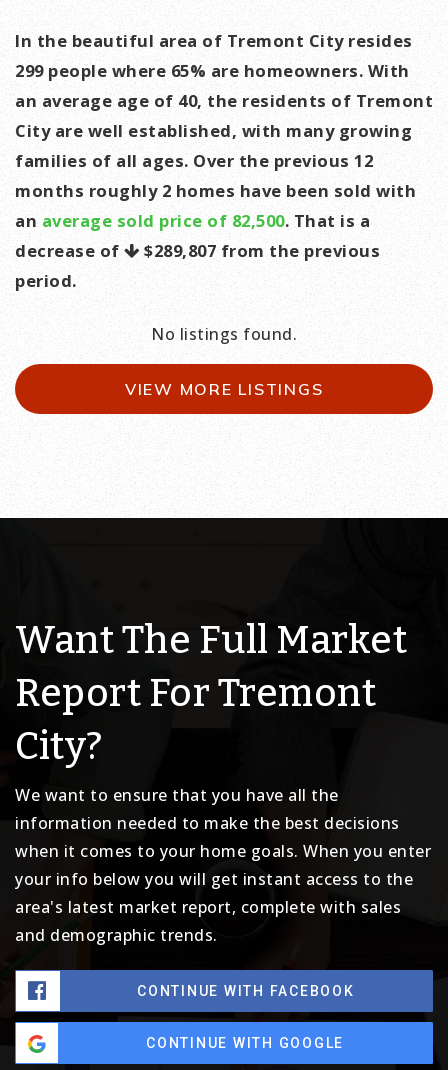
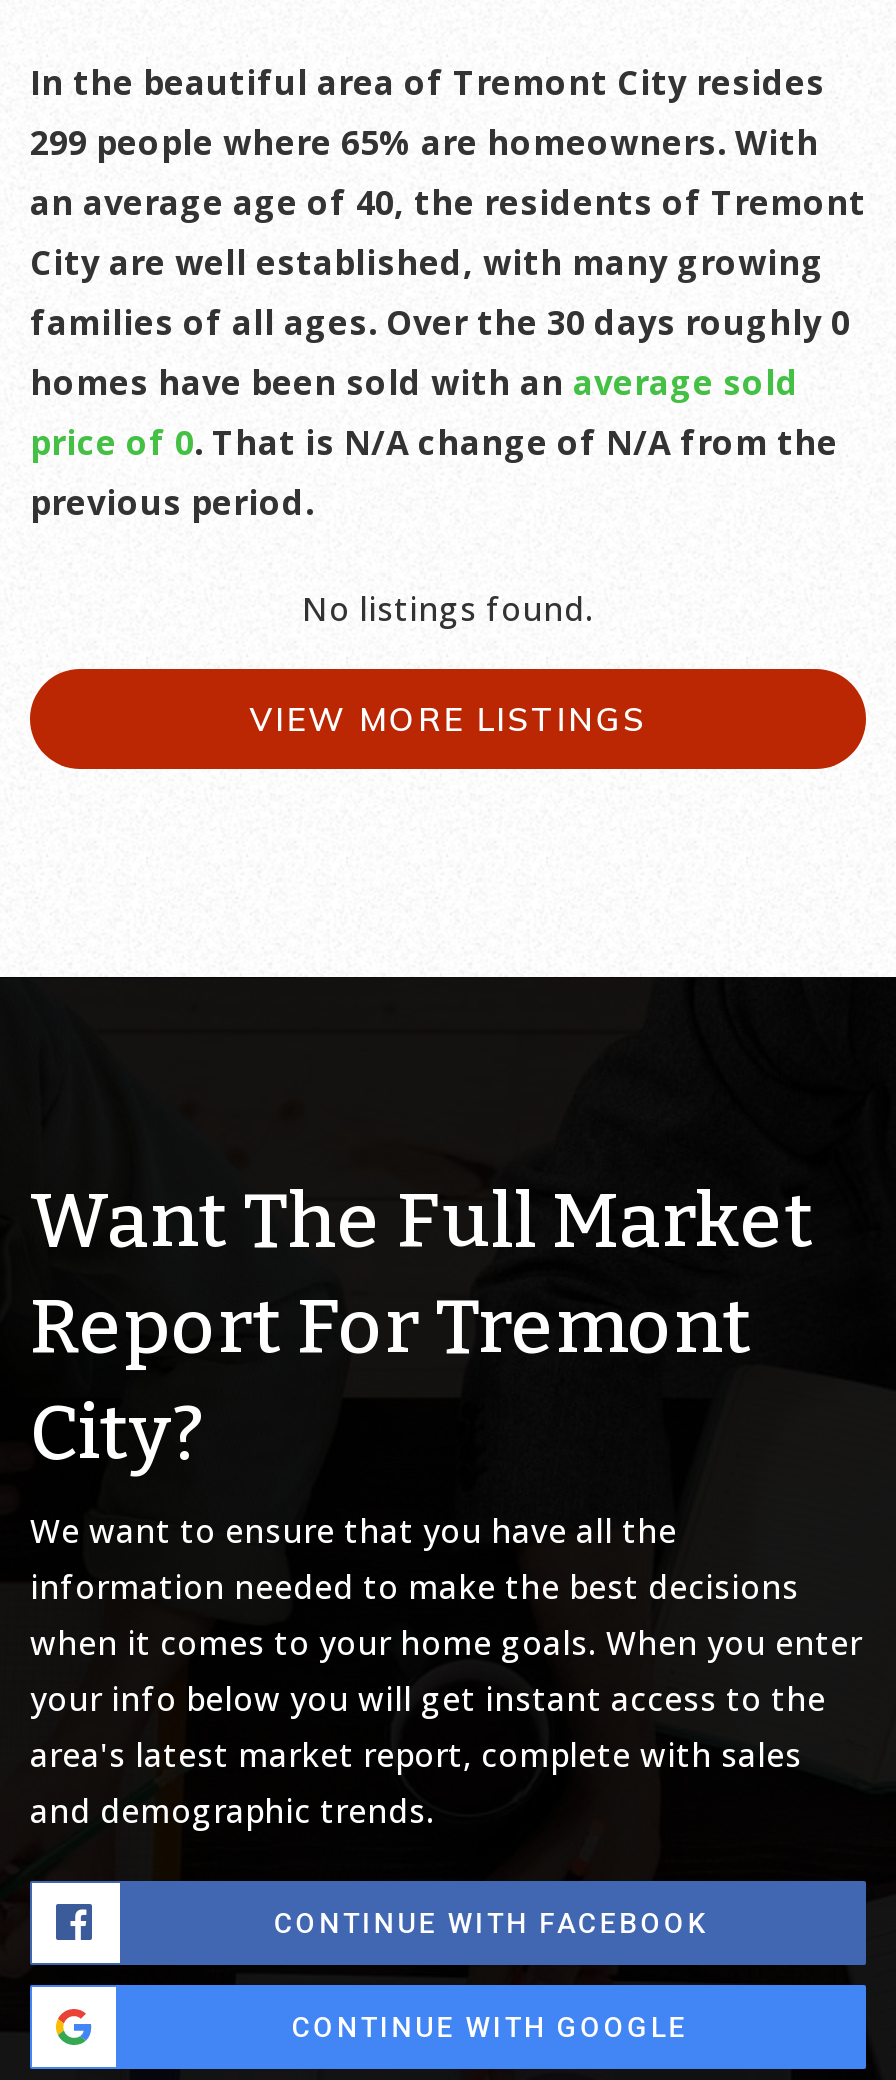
[15,149,416,292] families of all ages. Over the previous 12 | months roughly 2 homes have been sold with | an average sold price of 82,500. That is a | decrease of | $289,807 from the previous | period. -> [30,298,850,524] families of all ages. Over the 30 days roughly 0 | homes have been sold with an average sold | price of 0. That is N/A change of N/A from the | previous period.

